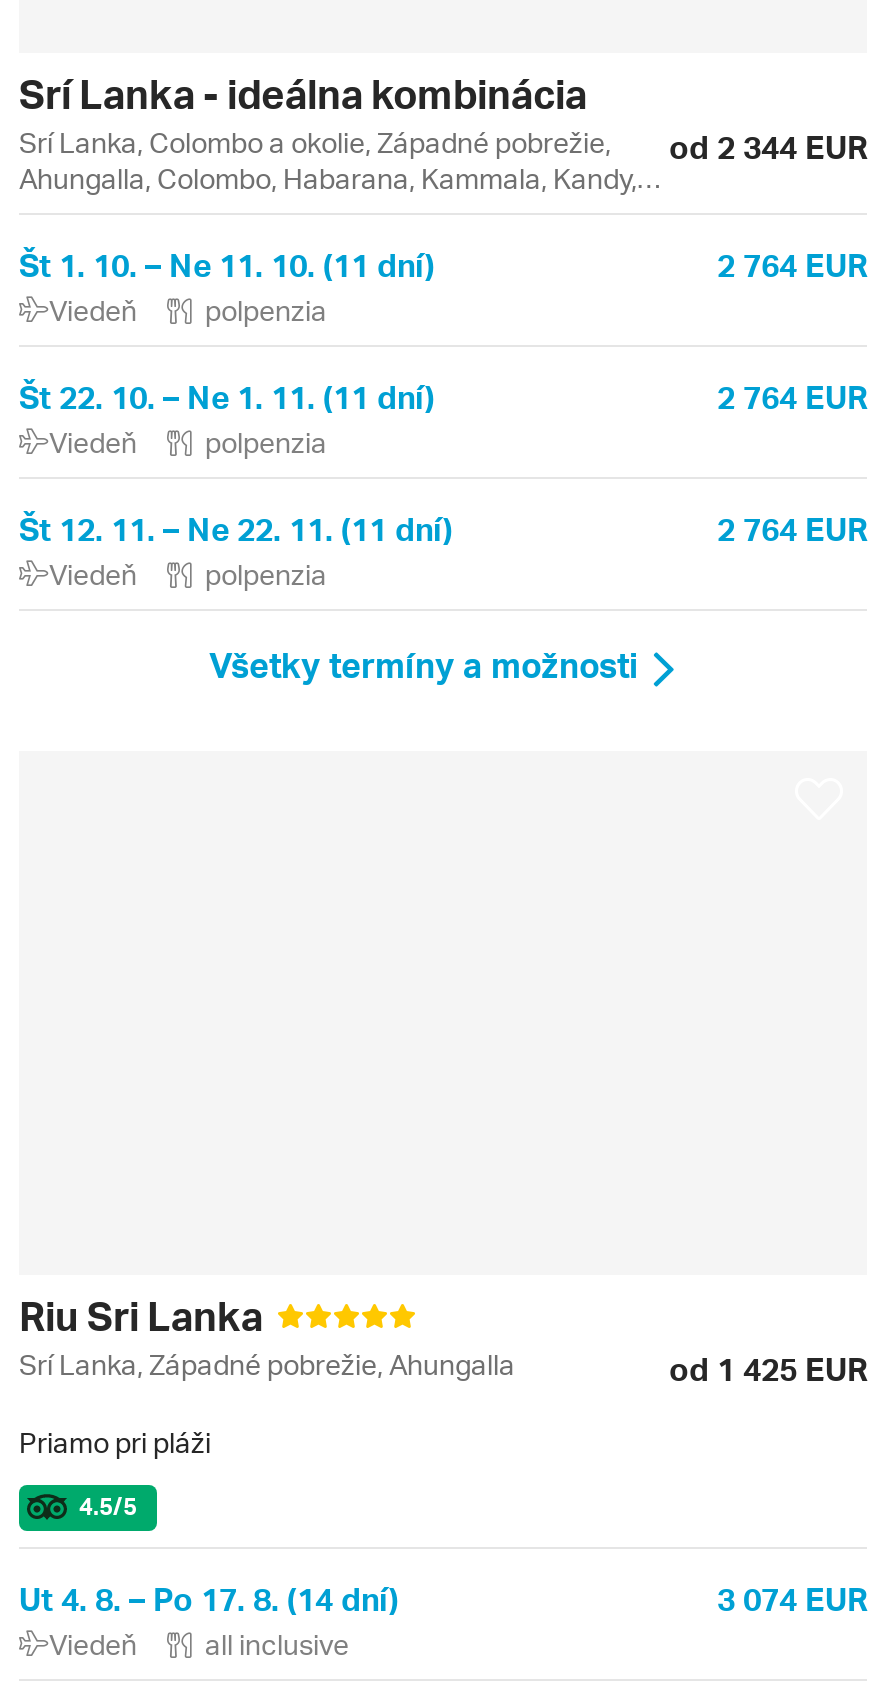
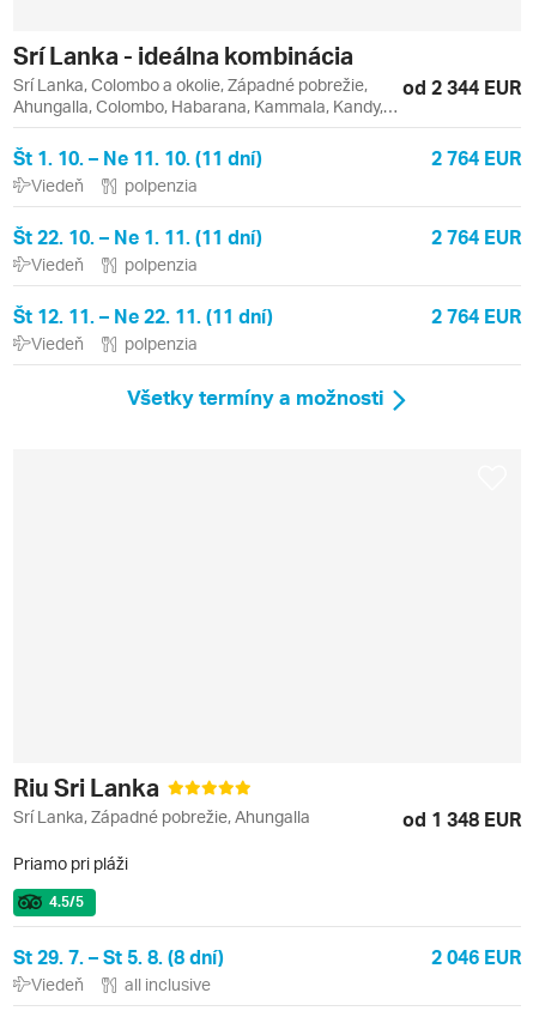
[669,1348,867,1390] od 1 425 EUR -> [402,807,521,832] od 1 348 EUR
[19,1578,399,1620] Ut 4. 8. – Po 17. 8. (14 dní) -> [13,944,224,970] St 29. 7. – St 5. 8. (8 dní)
[717,1578,867,1620] 3 074 EUR -> [431,944,521,970] 2 046 EUR

